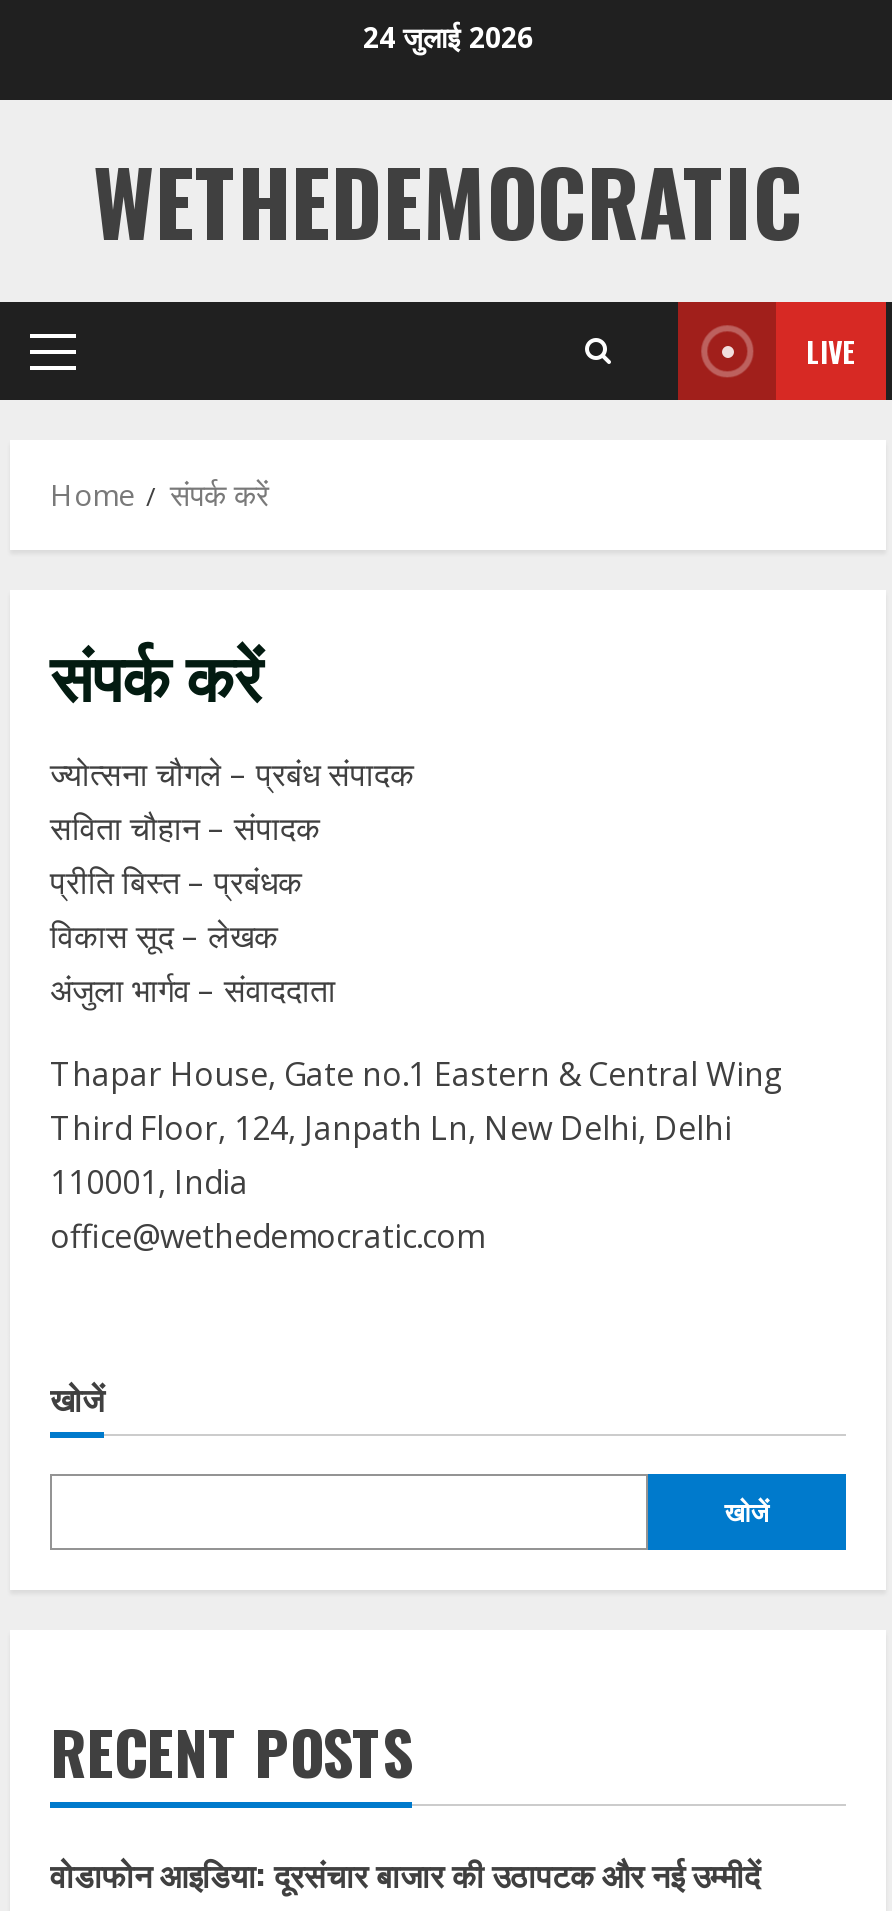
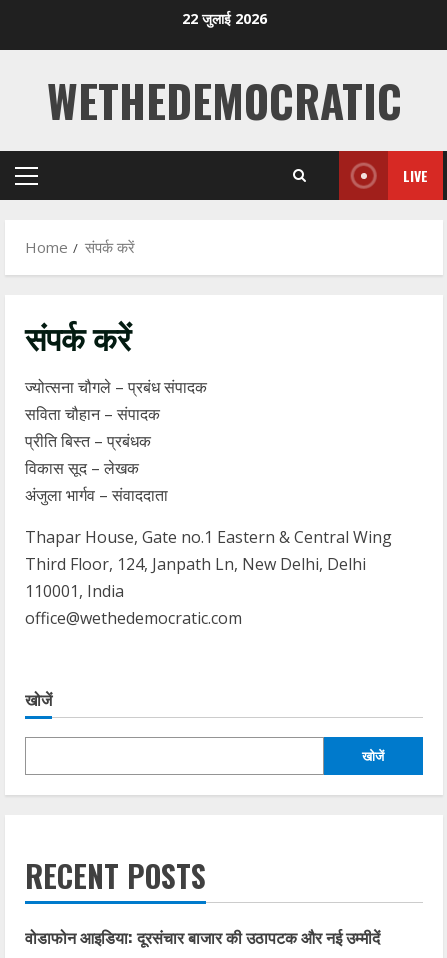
[363,17,533,55] 24 जुलाई 2026 -> [181,8,266,27] 22 जुलाई 2026

